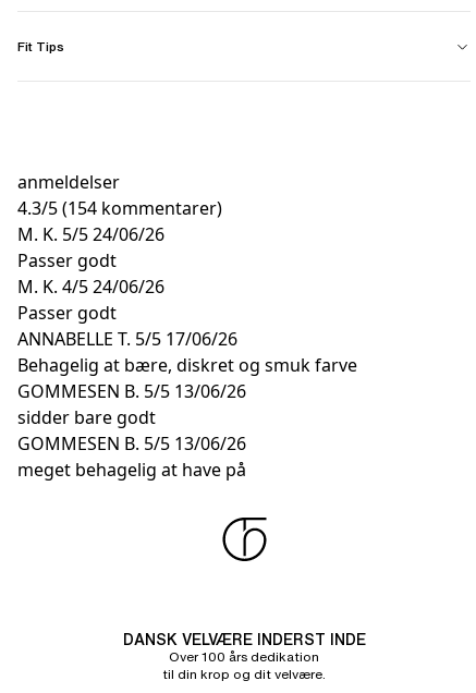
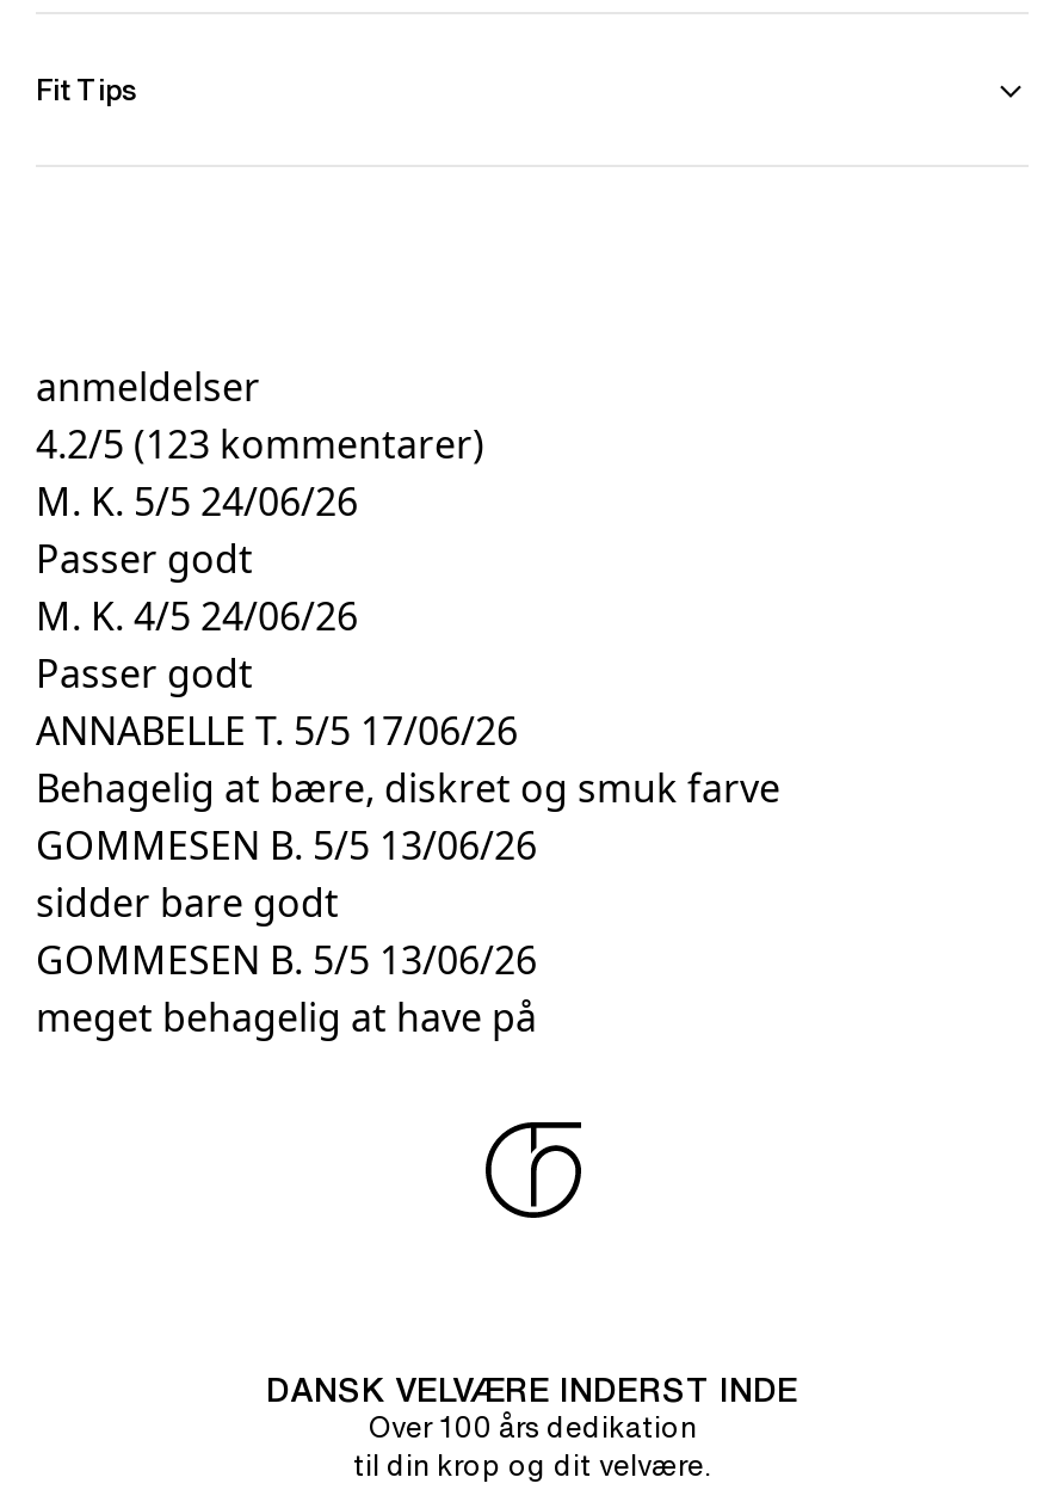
[17,196,222,220] 4.3/5 (154 kommentarer) -> [36,418,484,470] 4.2/5 (123 kommentarer)

